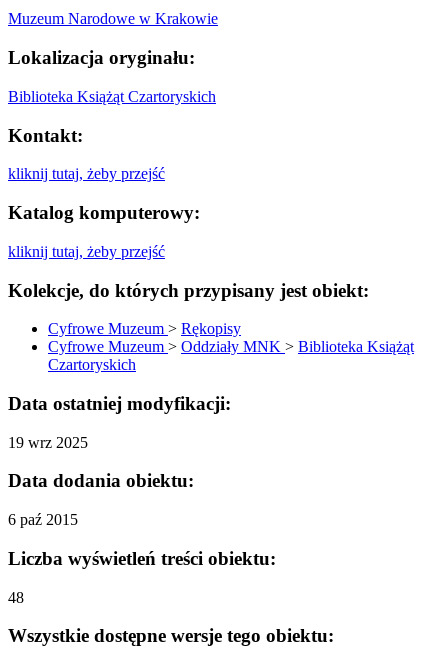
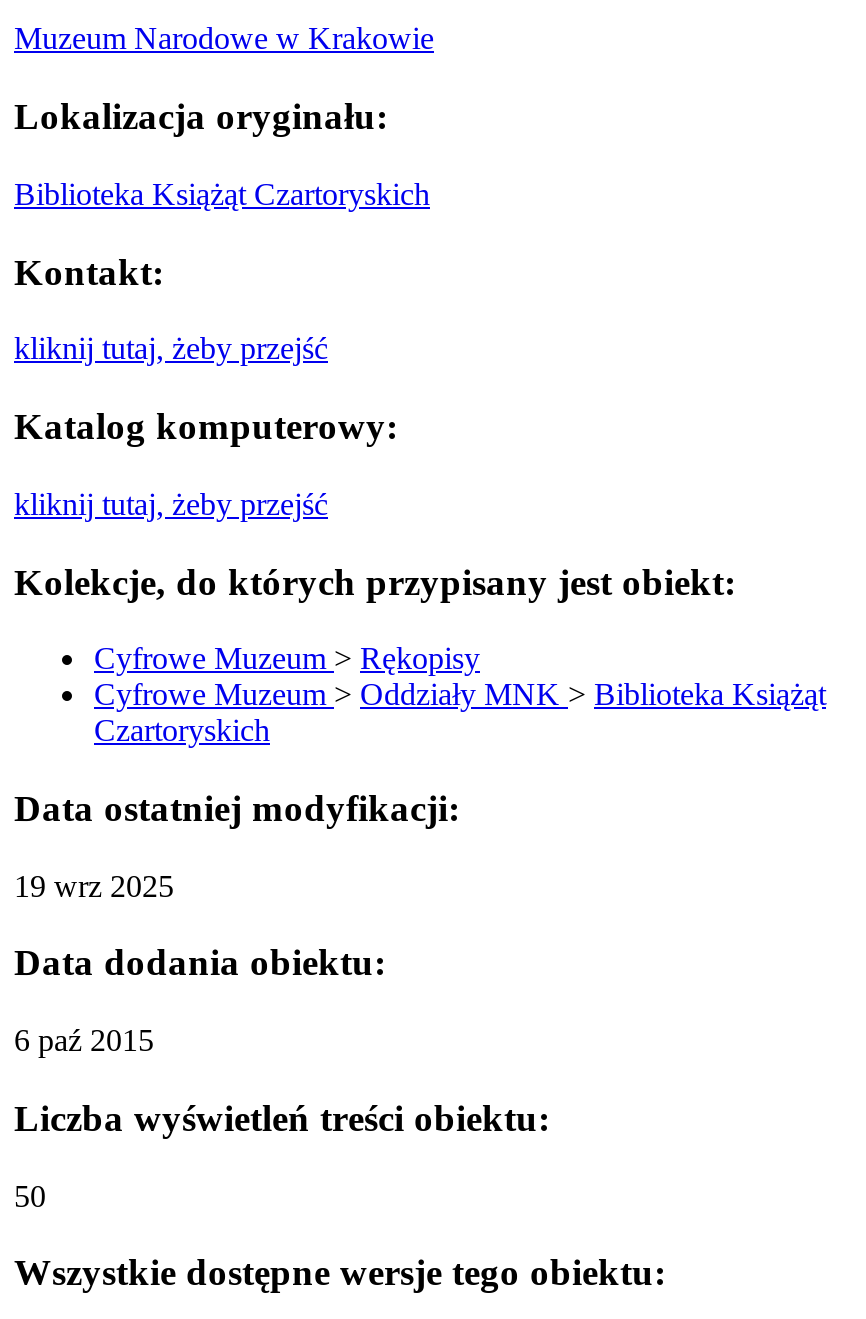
[8,588,24,605] 48 -> [14,1178,46,1212] 50

